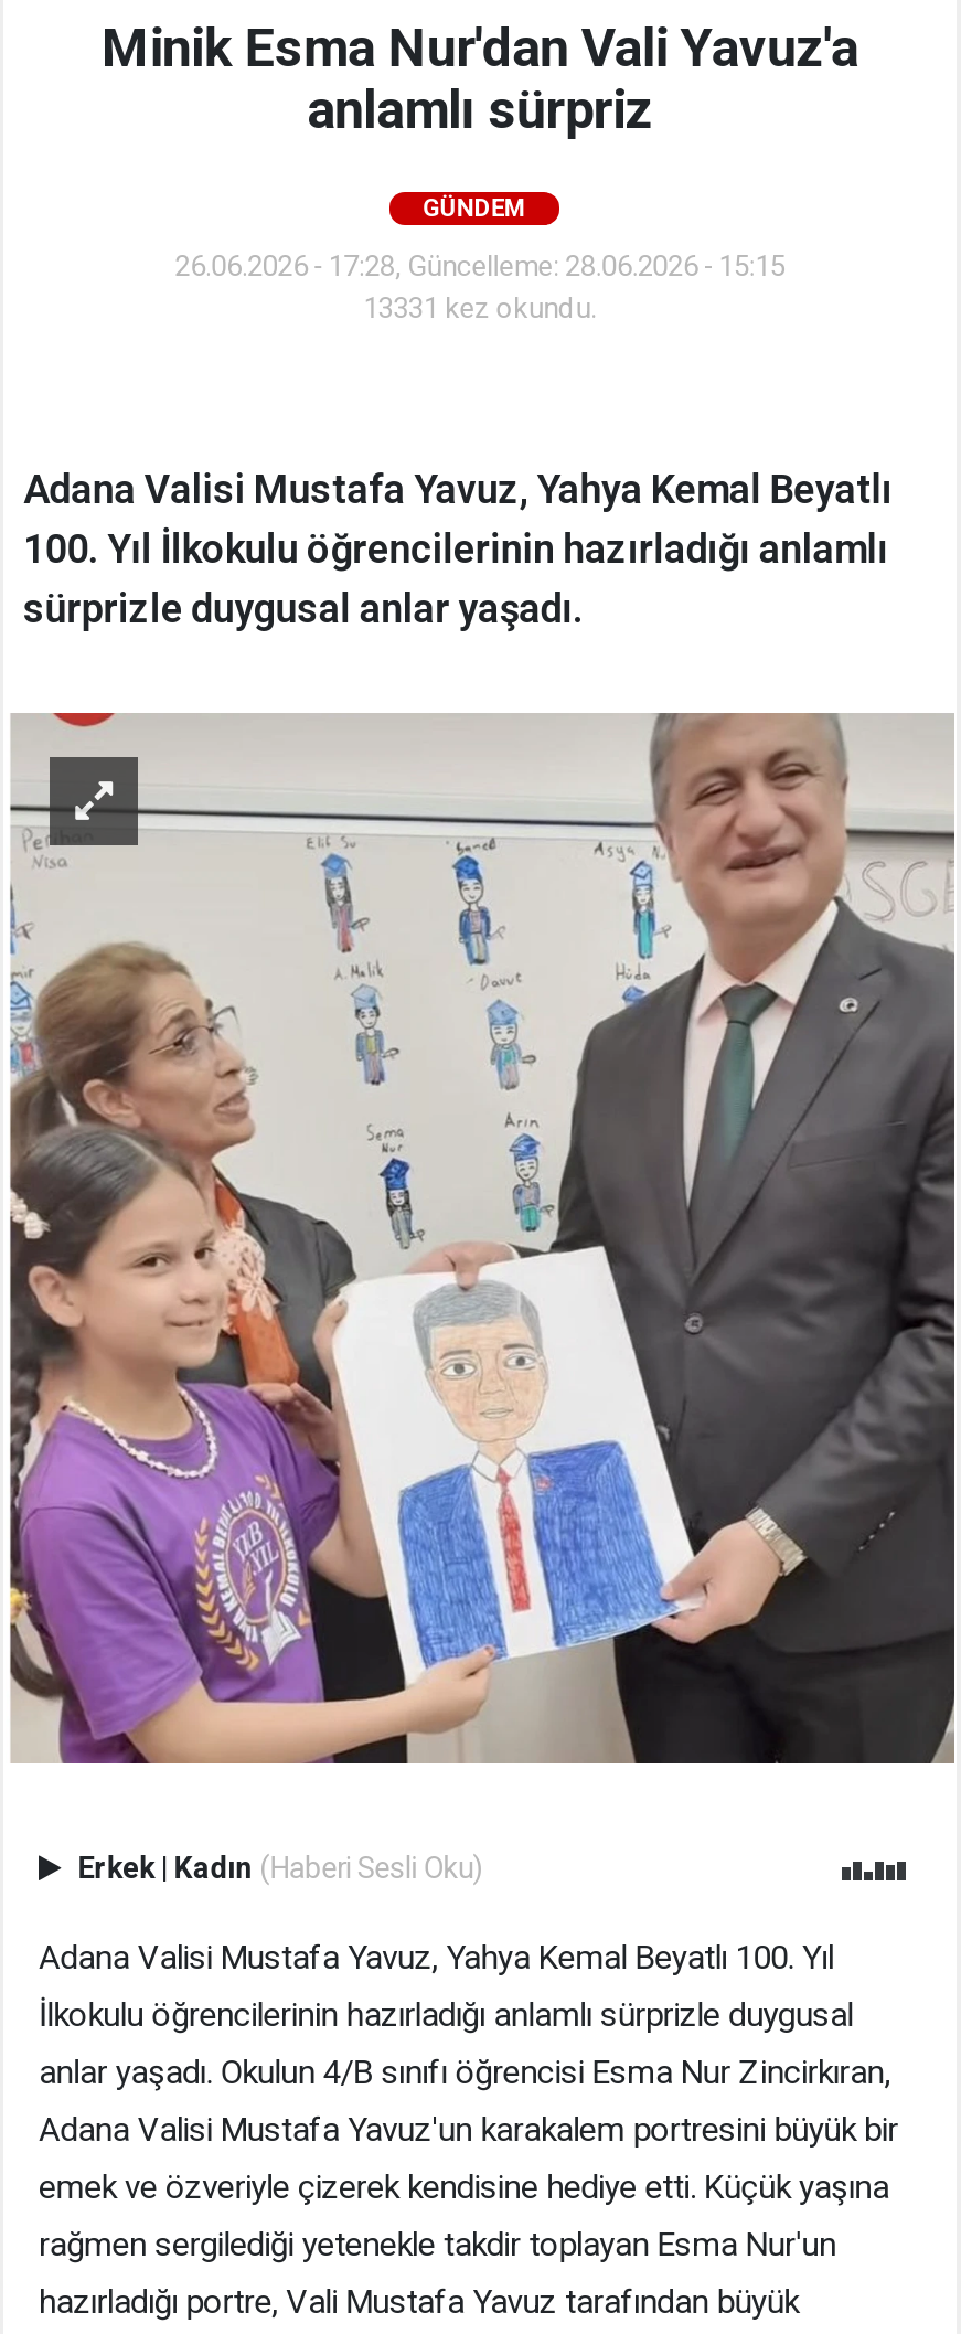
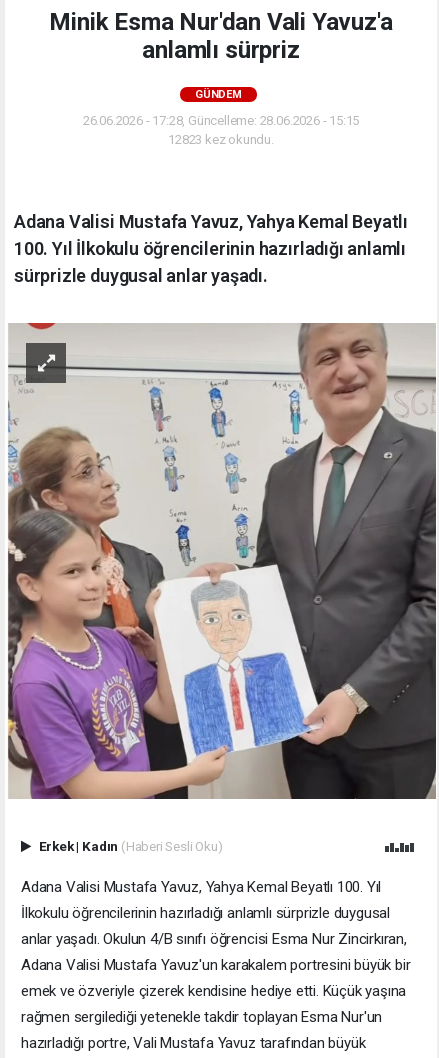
[363,291,597,324] 13331 kez okundu. -> [168,132,274,147] 12823 kez okundu.

